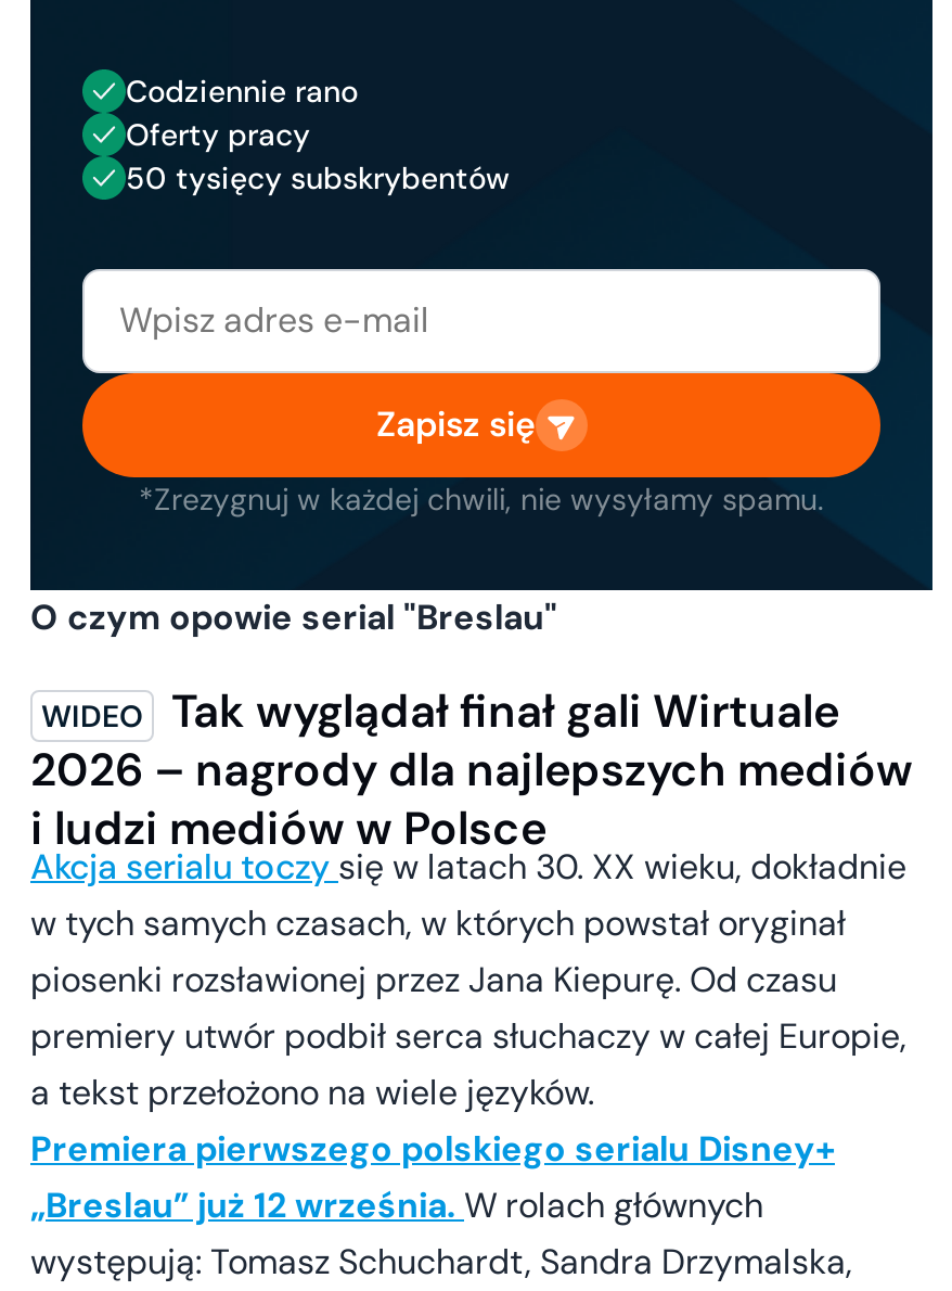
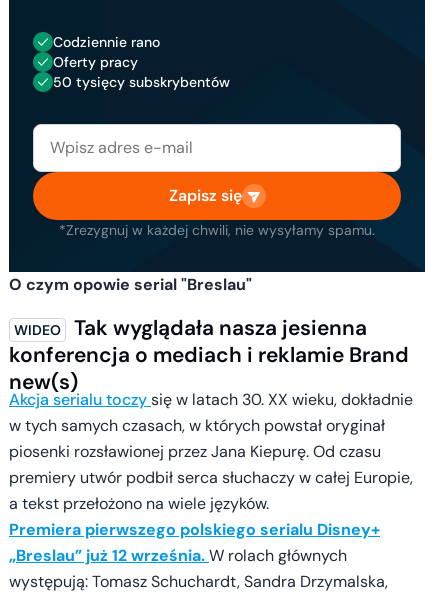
[30,681,913,857] Tak wyglądał finał gali Wirtuale | 2026 – nagrody dla najlepszych mediów | i ludzi mediów w Polsce -> [9,314,409,395] Tak wyglądała nasza jesienna | konferencja o mediach i reklamie Brand | new(s)

